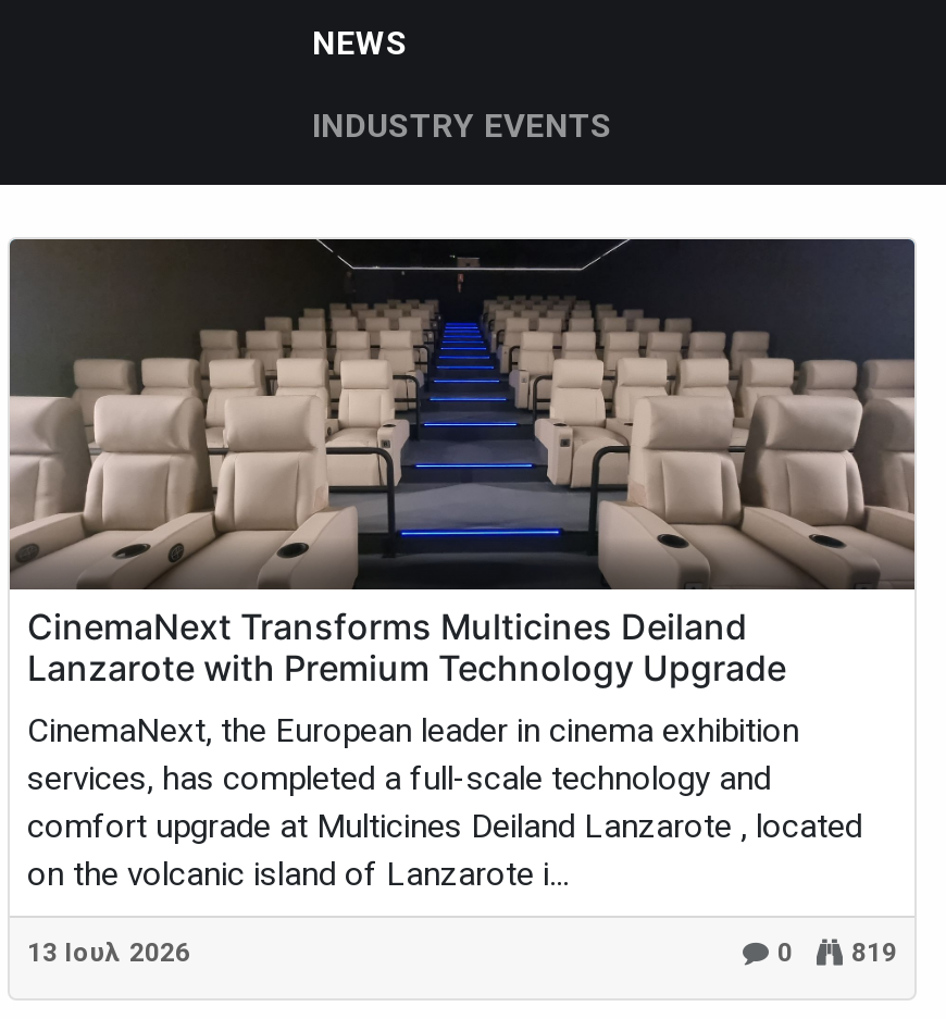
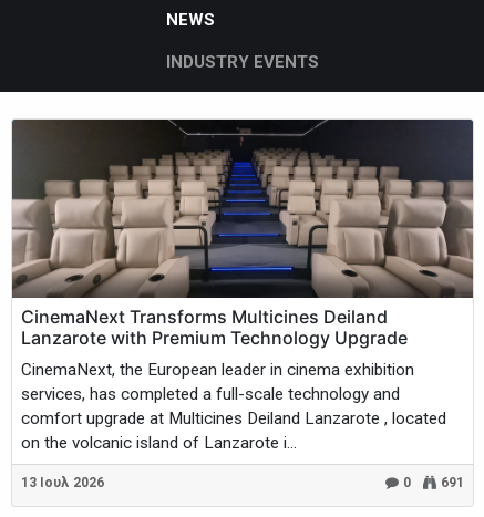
[777,938,897,969] 0 819 -> [403,475,464,491] 0 691

